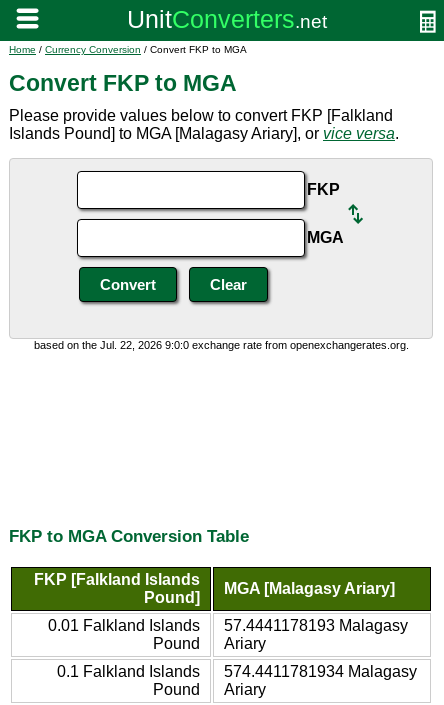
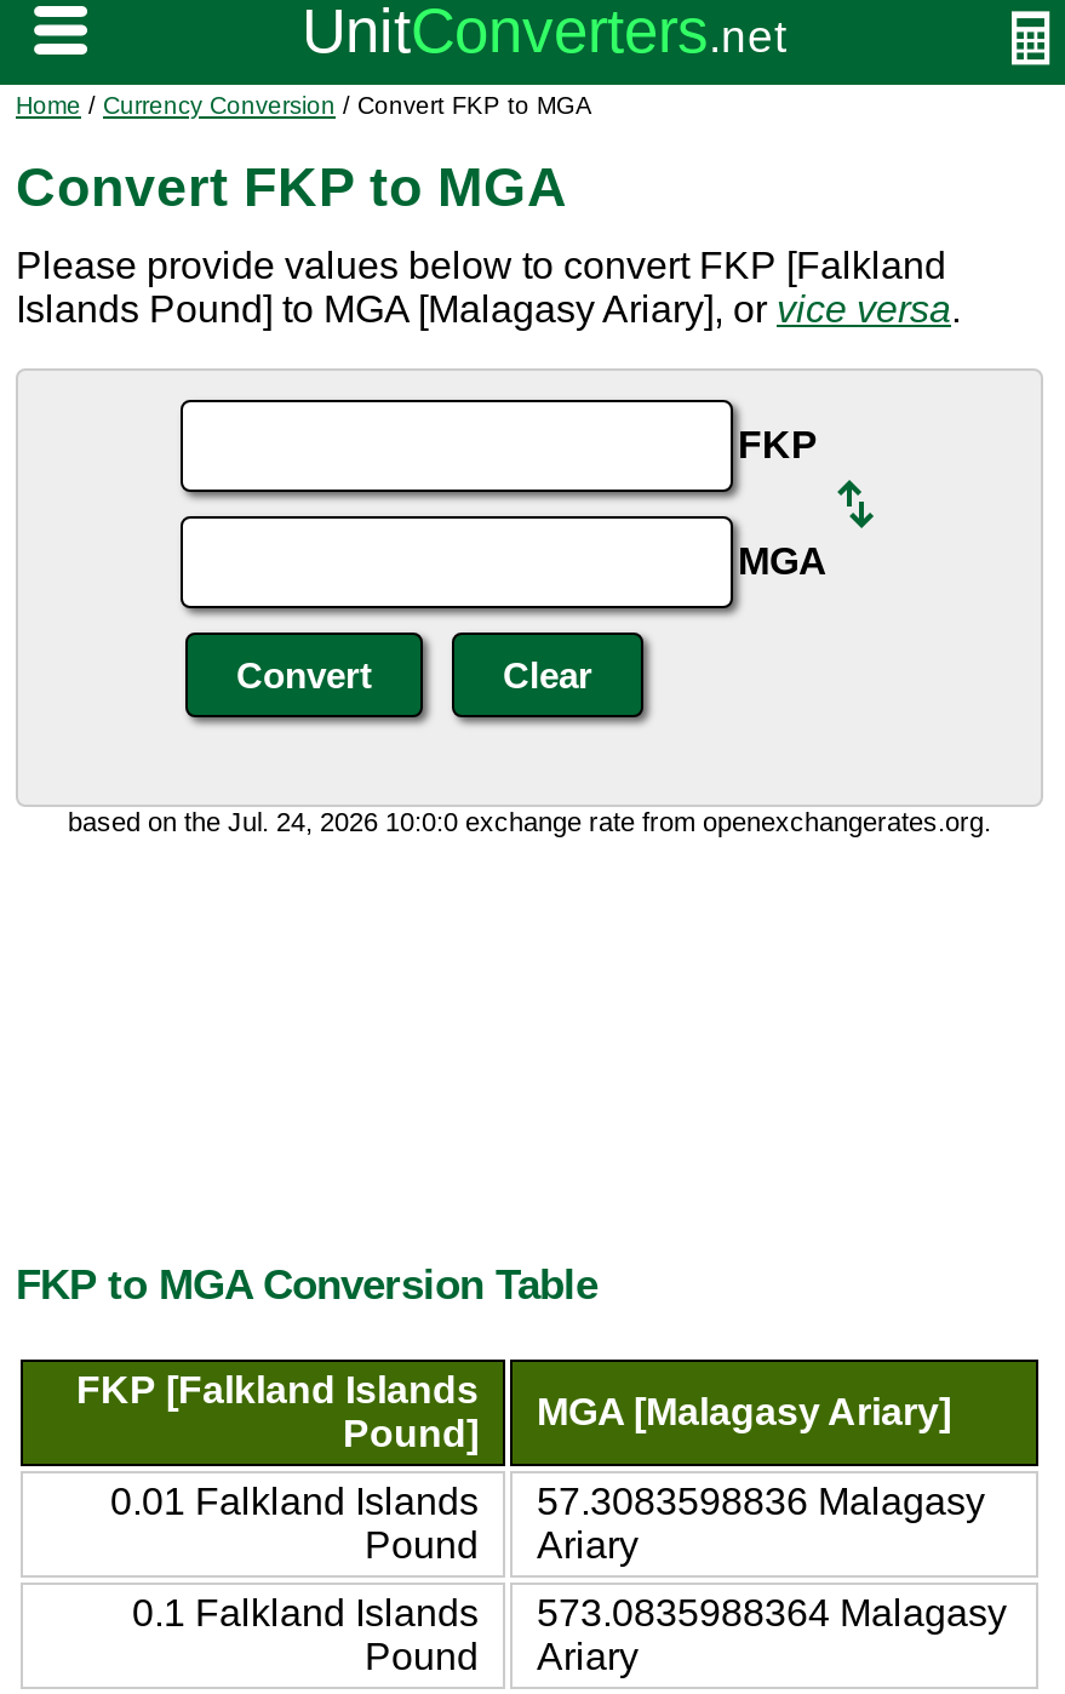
[33,339,408,351] based on the Jul. 22, 2026 9:0:0 exchange rate from openexchangerates.org. -> [68,807,991,836] based on the Jul. 24, 2026 10:0:0 exchange rate from openexchangerates.org.
[48,617,408,634] 0.01 Falkland Islands 57.4441178193 Malagasy -> [110,1480,985,1521] 0.01 Falkland Islands 57.3083598836 Malagasy
[57,663,417,680] 0.1 Falkland Islands 574.4411781934 Malagasy -> [132,1591,1007,1633] 0.1 Falkland Islands 573.0835988364 Malagasy

